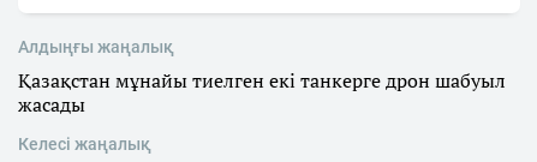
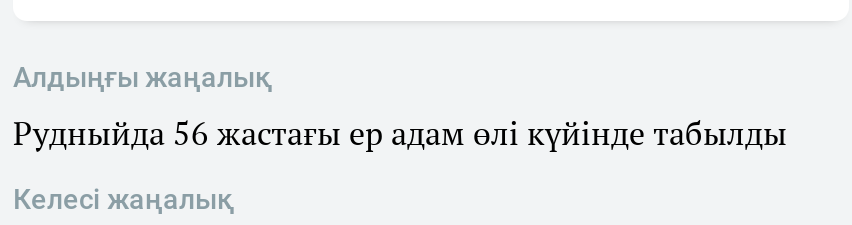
[18,68,506,118] Қазақстан мұнайы тиелген екі танкерге дрон шабуыл | жасады -> [13,112,787,156] Рудныйда 56 жастағы ер адам өлі күйінде табылды

